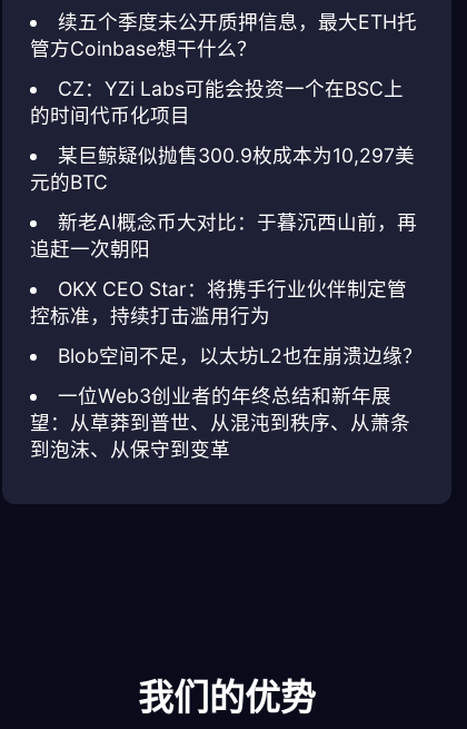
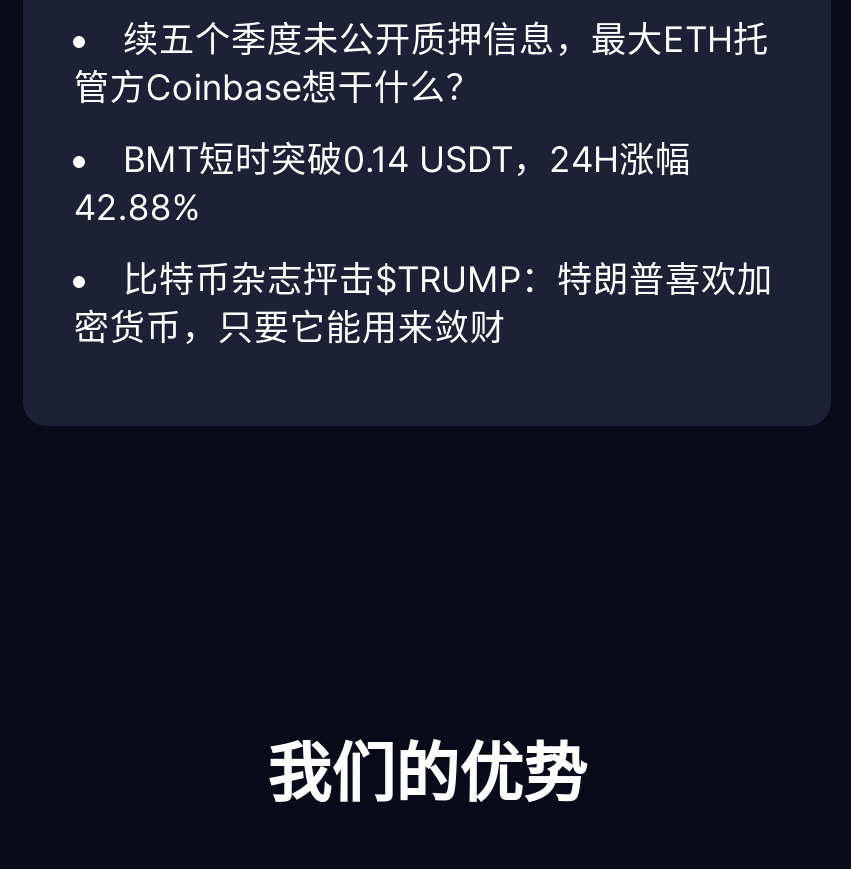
[30,77,423,461] CZ：YZi Labs可能会投资一个在BSC上 | 的时间代币化项目 | 某巨鲸疑似抛售300.9枚成本为10,297美 | 元的BTC | 新老AI概念币大对比：于暮沉西山前，再 | 追赶一次朝阳 | OKX CEO Star：将携手行业伙伴制定管 | 控标准，持续打击滥用行为 | Blob空间不足，以太坊L2也在崩溃边缘？ | 一位Web3创业者的年终总结和新年展 | 望：从草莽到普世、从混沌到秩序、从萧条 | 到泡沫、从保守到变革 -> [74,138,773,348] BMT短时突破0.14 USDT，24H涨幅 | 42.88% | 比特币杂志抨击$TRUMP：特朗普喜欢加 | 密货币，只要它能用来敛财

